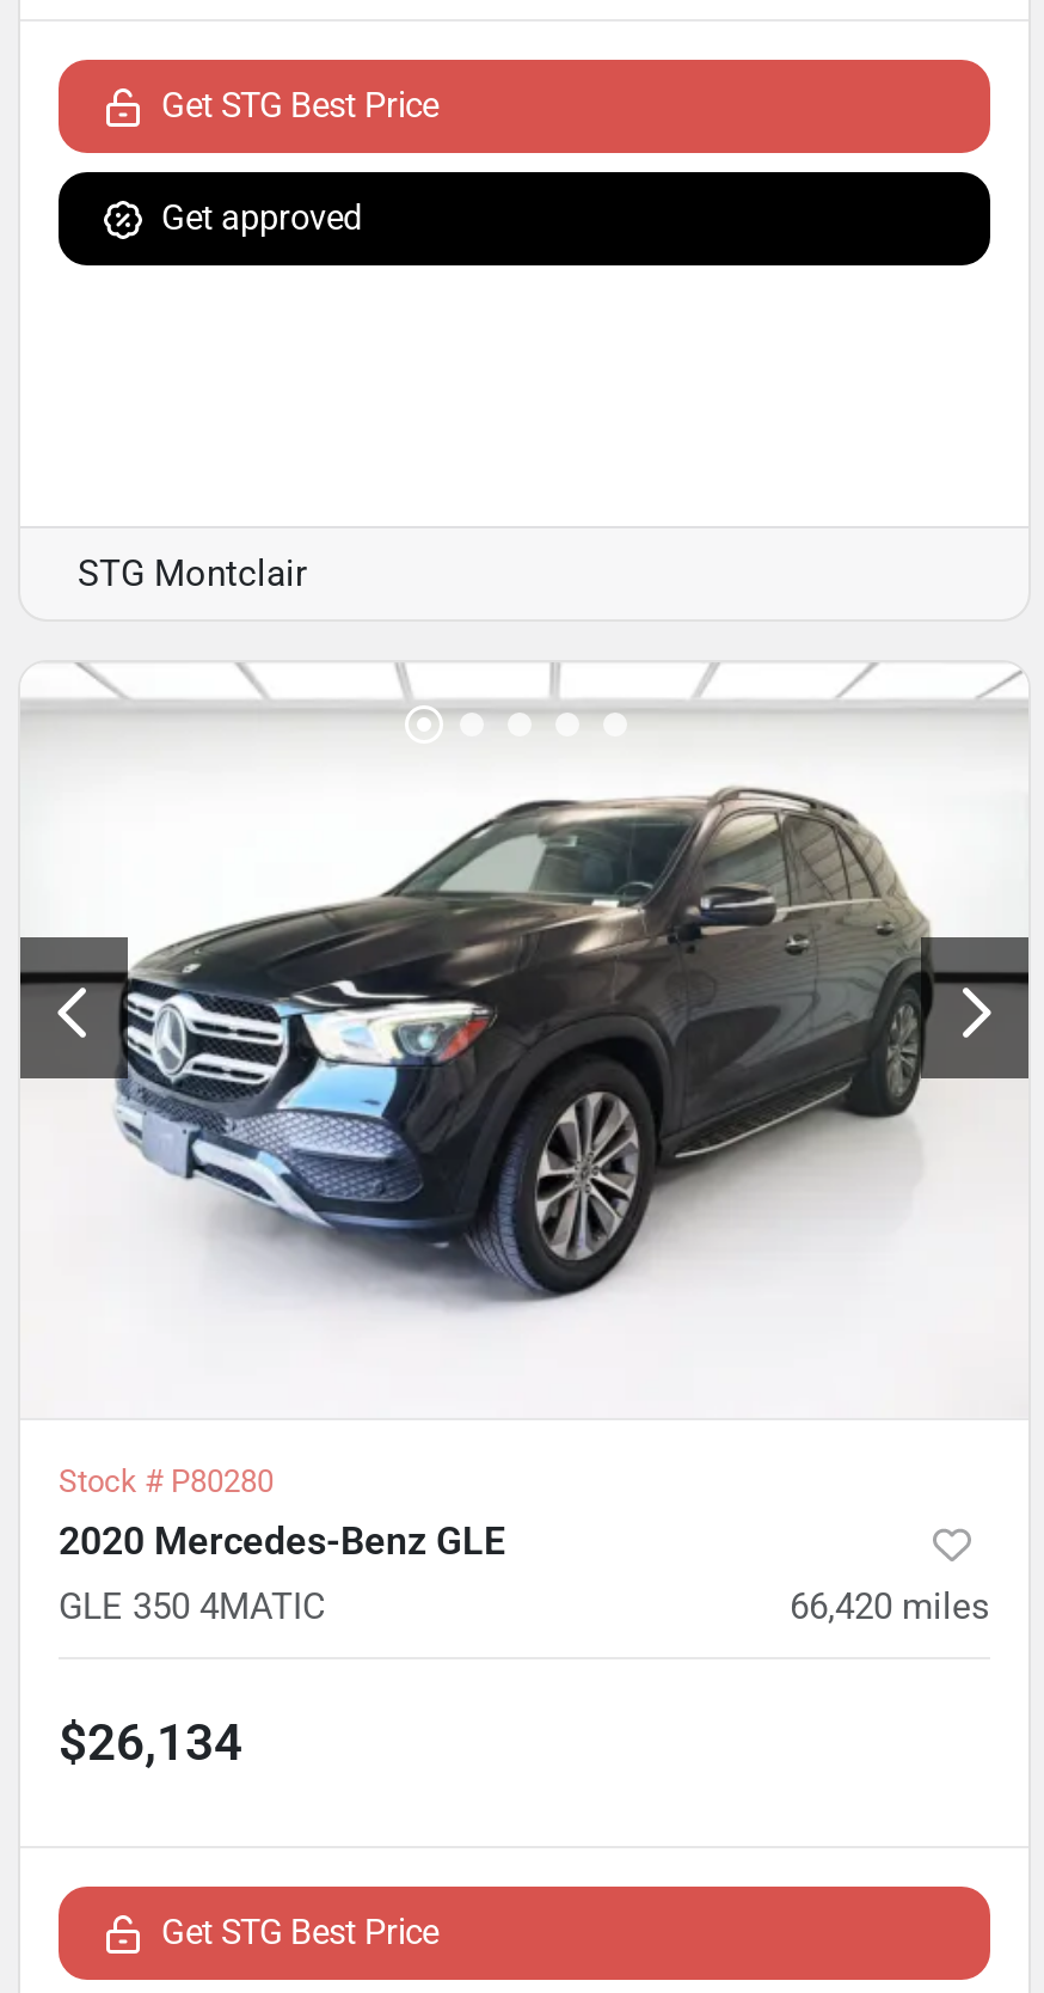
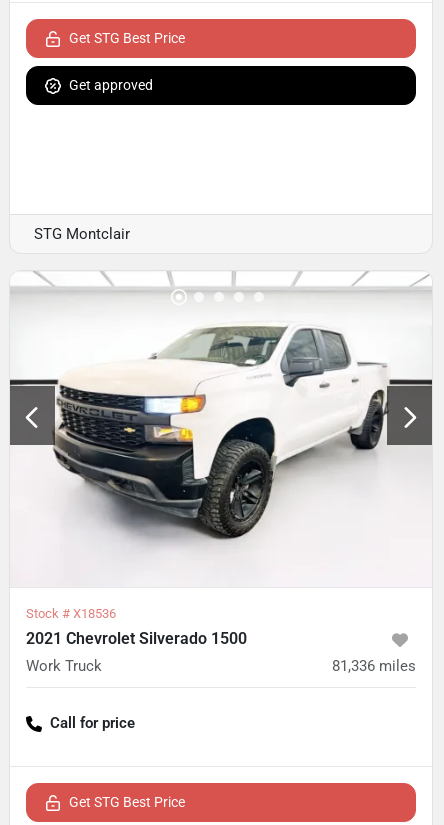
[20,787,1028,1306] [image] -> [9,324,433,541] [image]
[59,1463,505,1564] Stock #P80280 | 2020 Mercedes-Benz GLE -> [26,606,247,648] Stock #X18536 | 2021 Chevrolet Silverado 1500
[59,1585,990,1628] GLE 350 4MATIC | 66,420 miles -> [26,657,416,675] Work Truck | 81,336 miles
[59,1713,242,1771] $26,134 -> [50,714,135,732] Call for price

